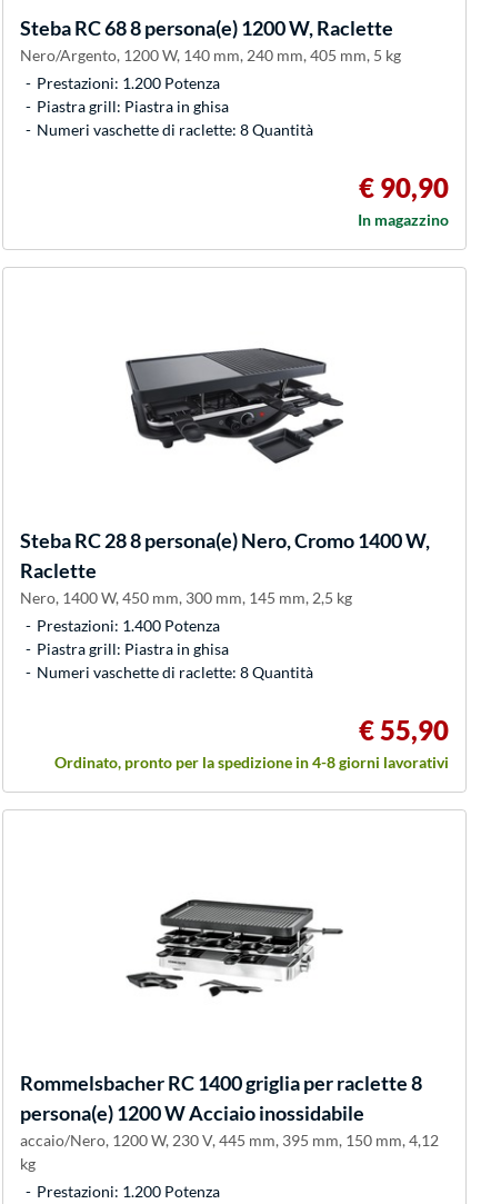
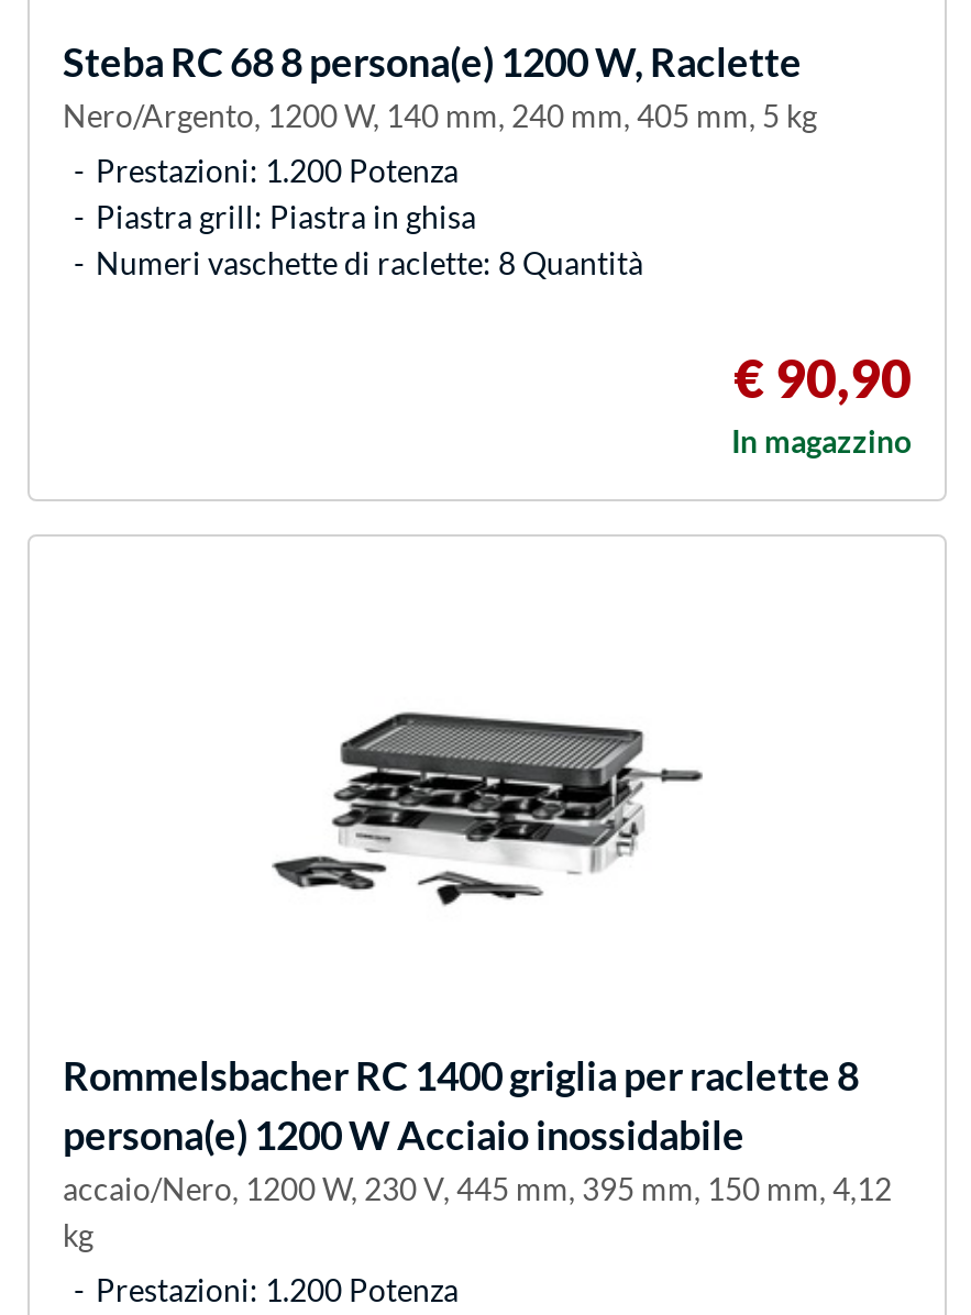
[124,347,344,465] [image] -> none
[20,529,449,772] Steba RC 28 8 persona(e) Nero, Cromo 1400 W, | Raclette | Nero, 1400 W, 450 mm, 300 mm, 145 mm, 2,5 kg | Prestazioni: 1.400 Potenza | Piastra grill: Piastra in ghisa | Numeri vaschette di raclette: 8 Quantità | € 55,90 | Ordinato, pronto per la spedizione in 4-8 giorni lavorativi -> none

